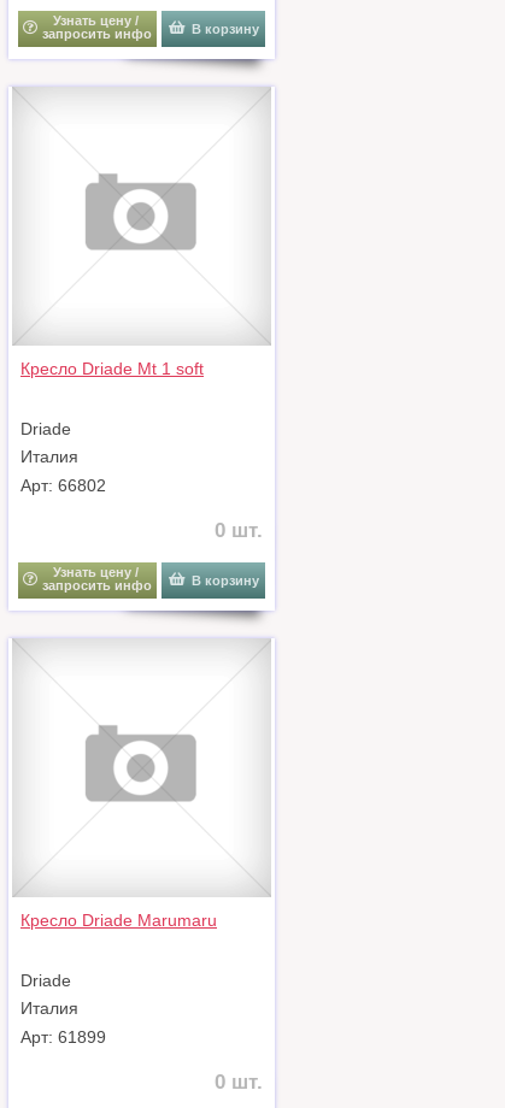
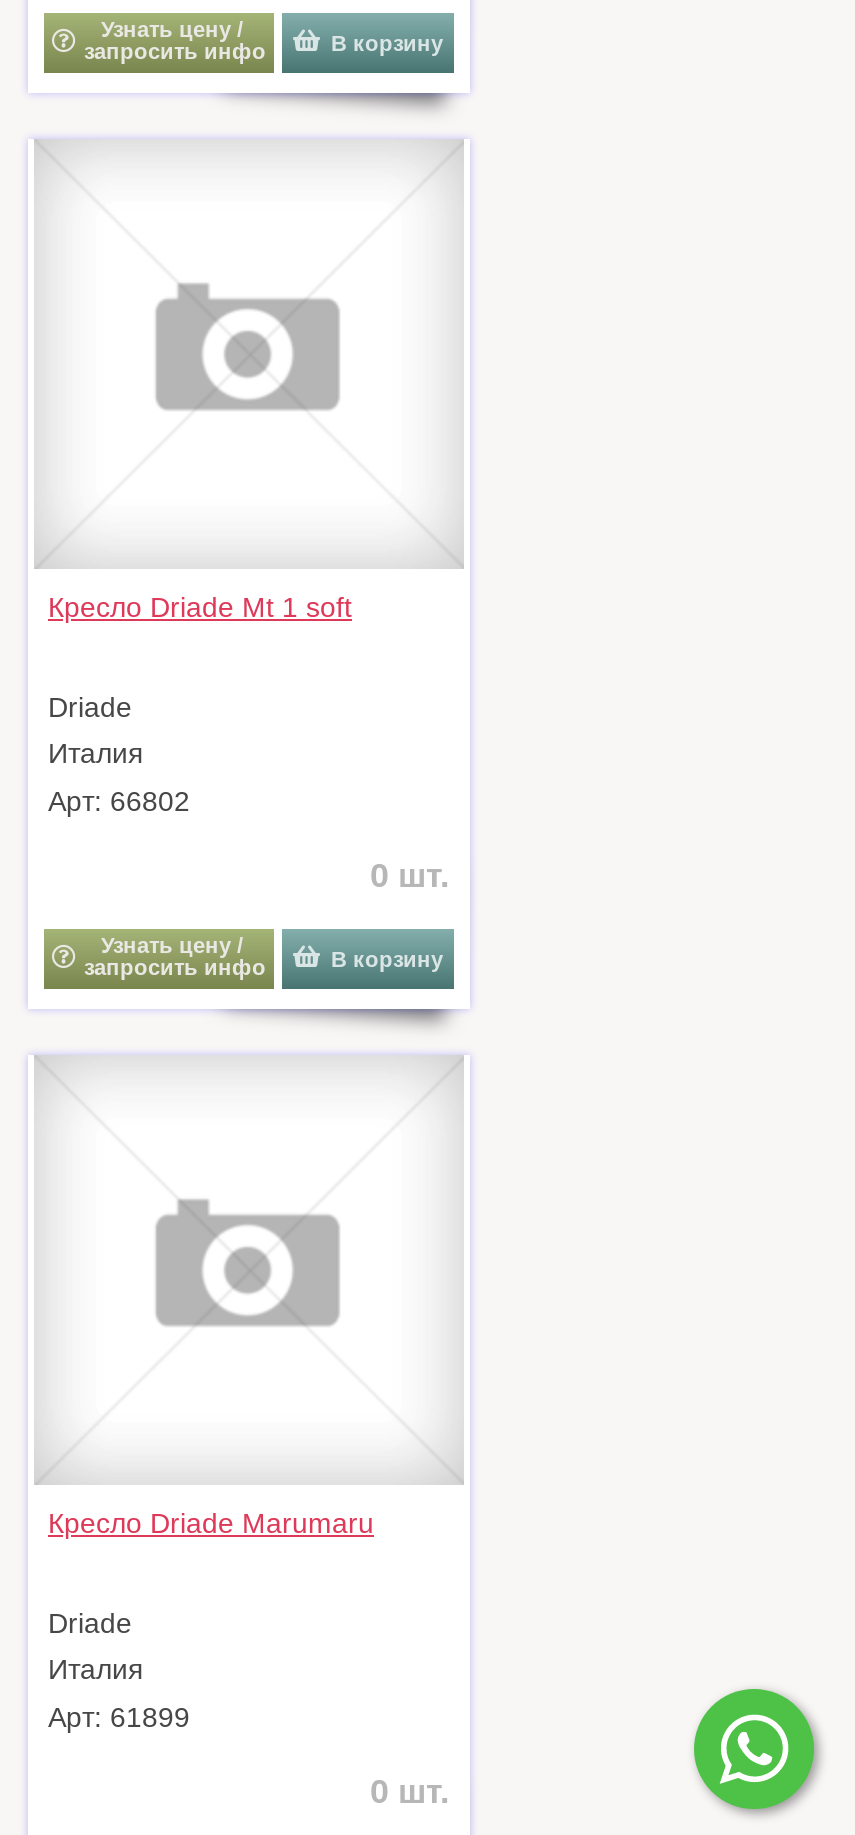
none -> [692,1687,822,1817] [image]

